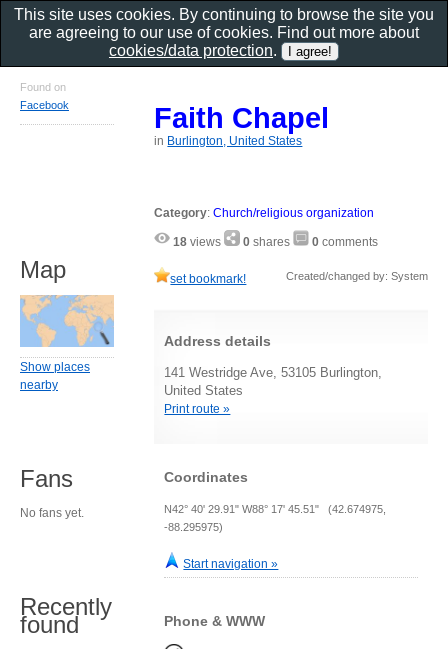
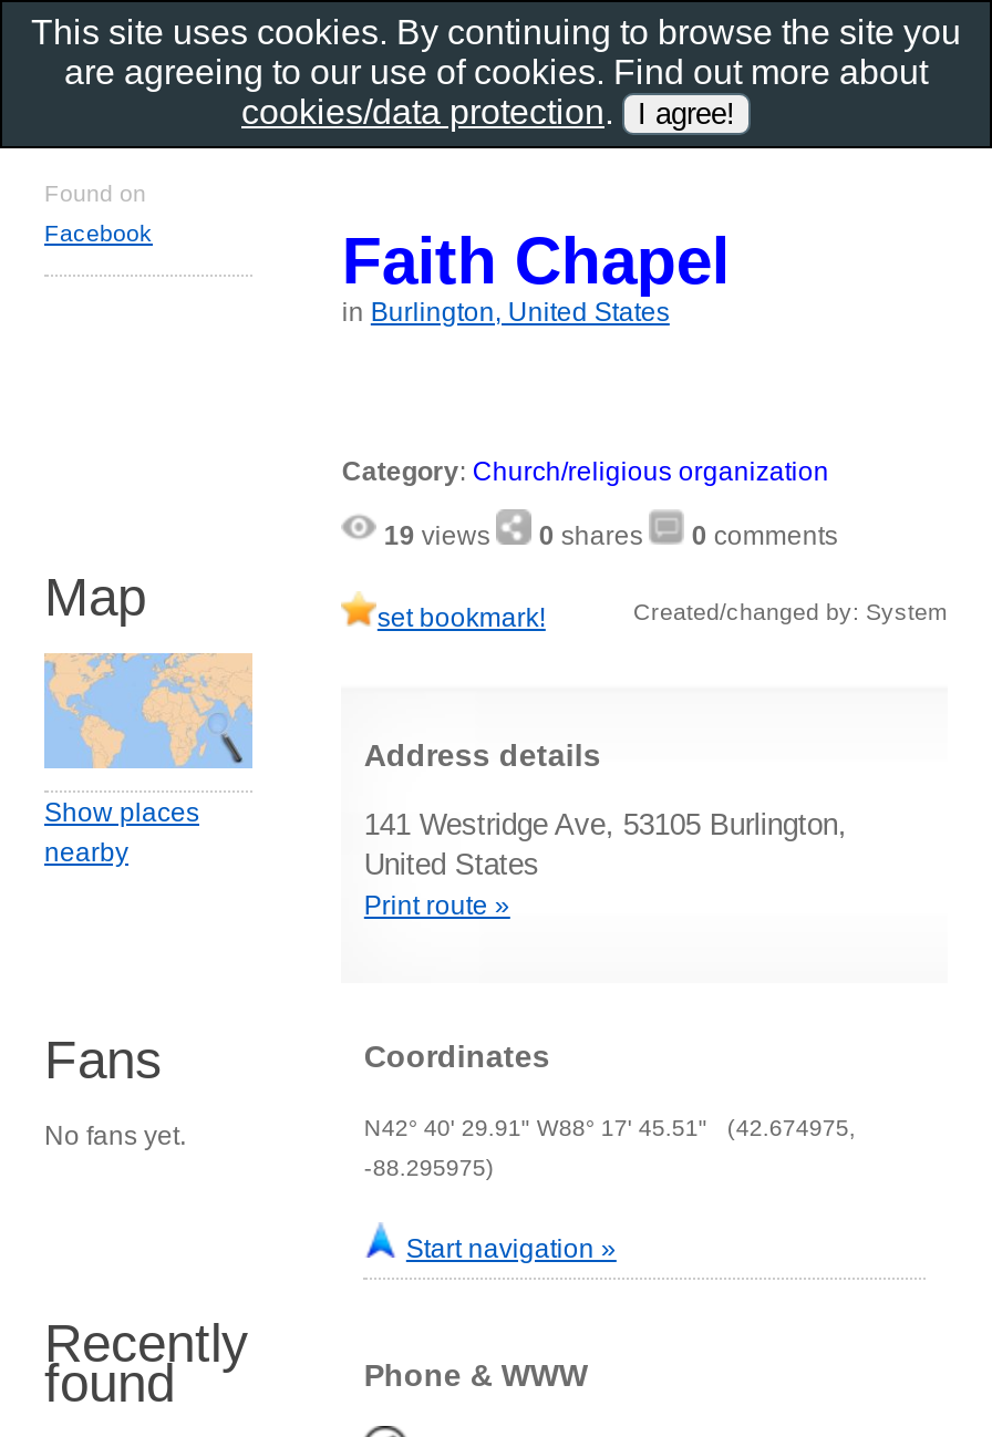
[173,235,378,249] 18 views 0 shares 0 comments -> [384,520,838,551] 19 views 0 shares 0 comments

